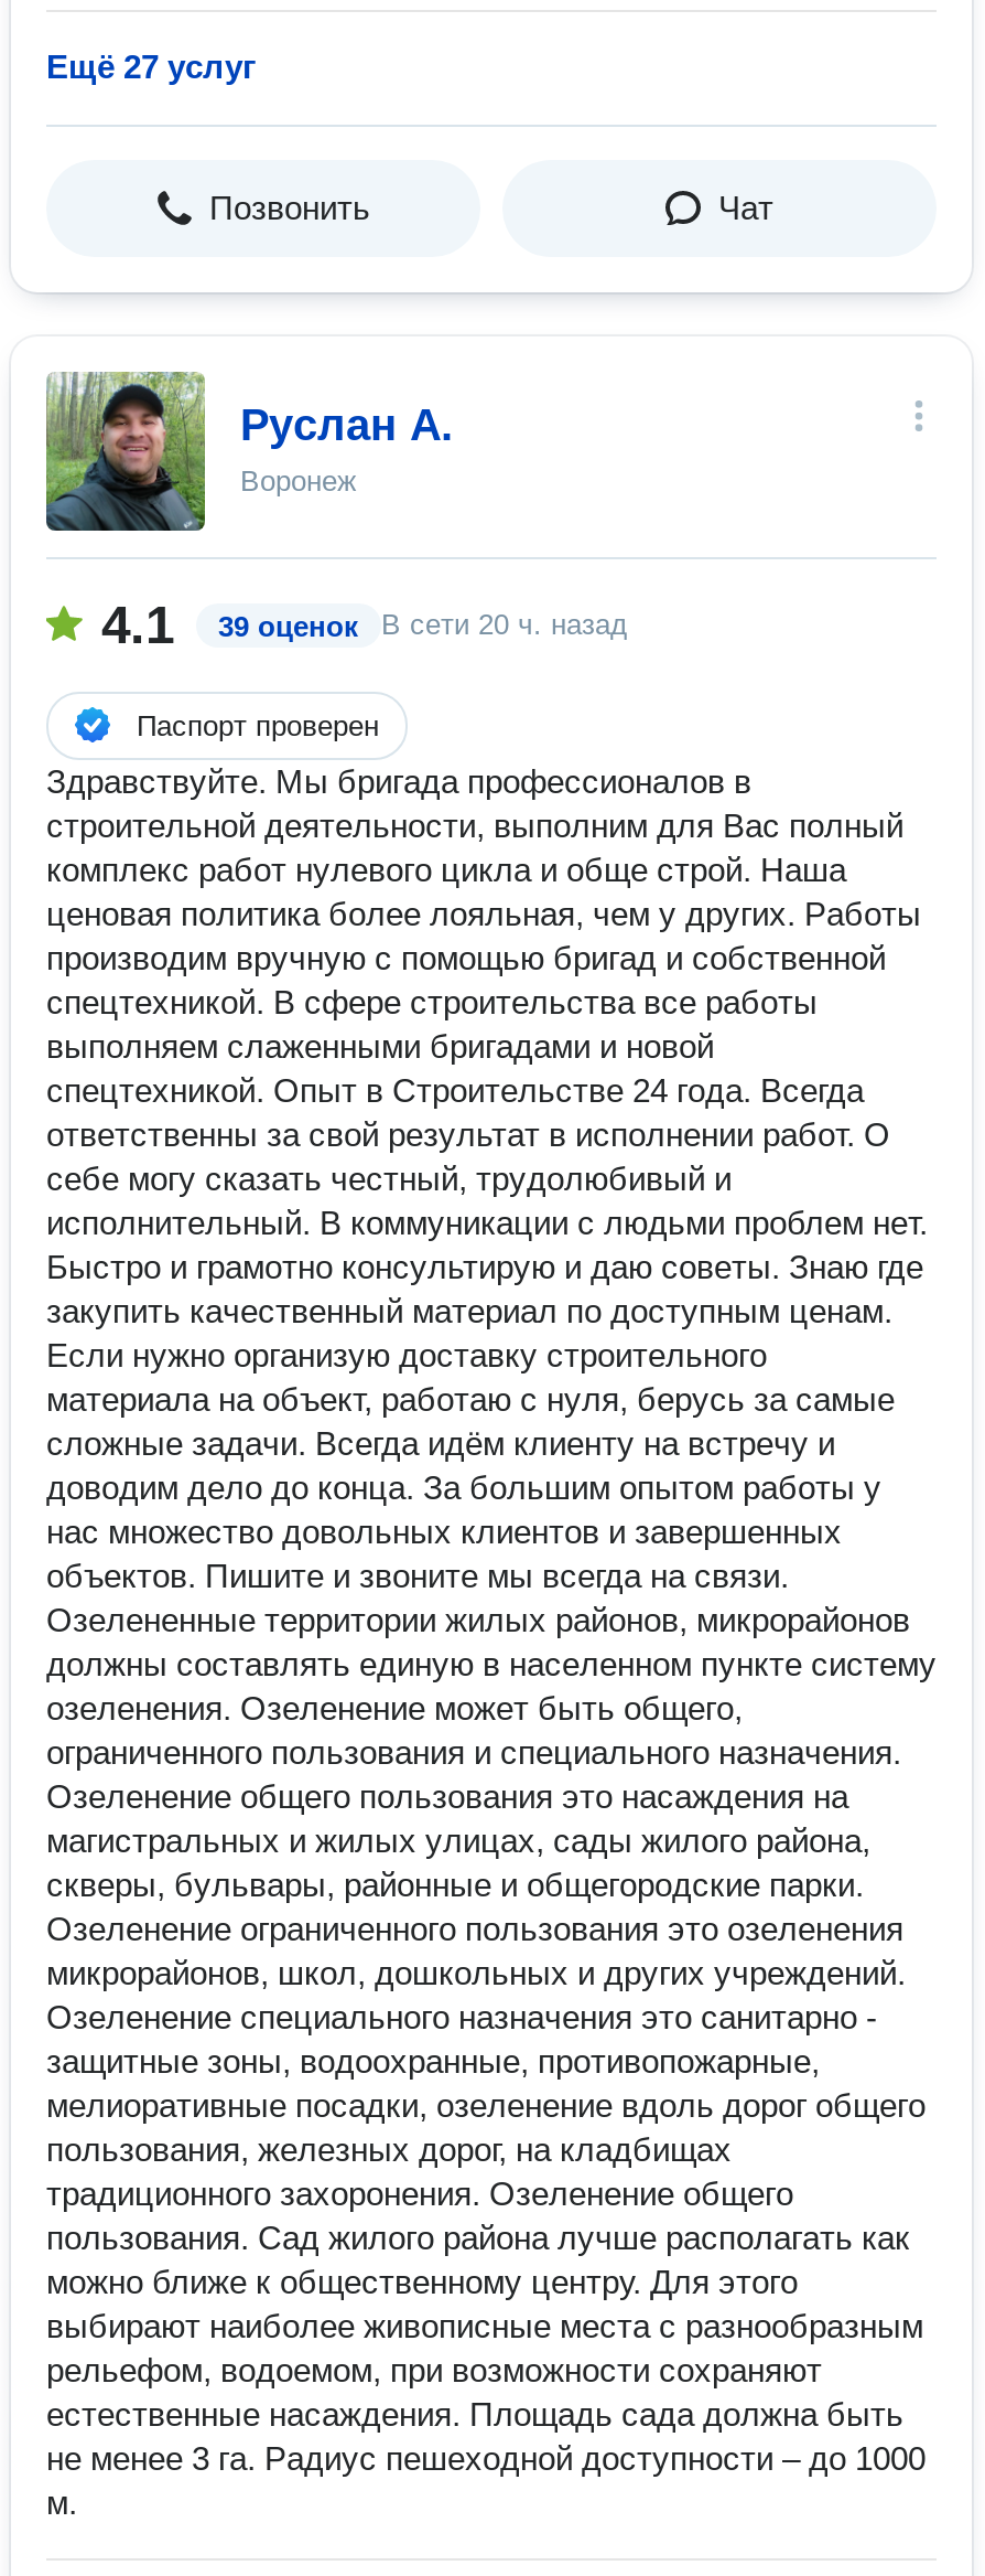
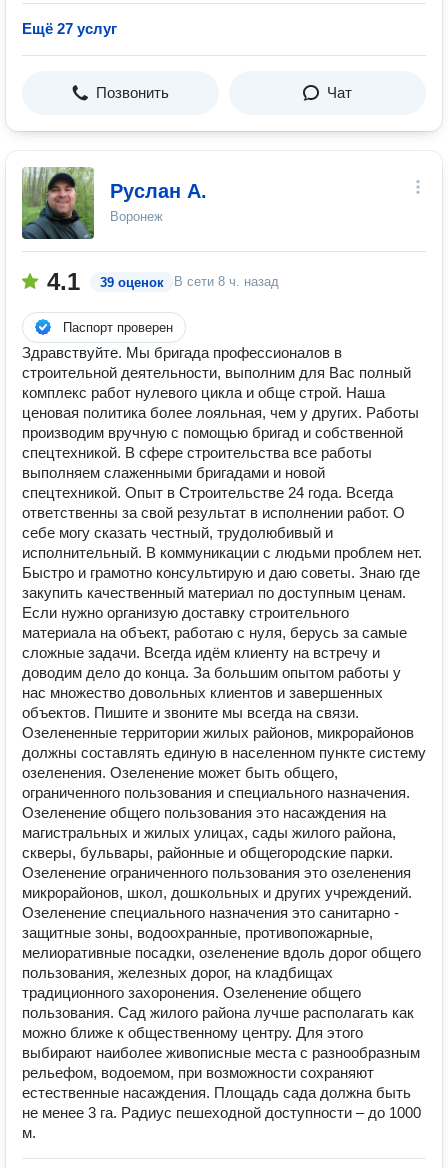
[101,595,628,654] 4.1 39 оценок В сети 20 ч. назад -> [47,268,279,295] 4.1 39 оценок В сети 8 ч. назад

